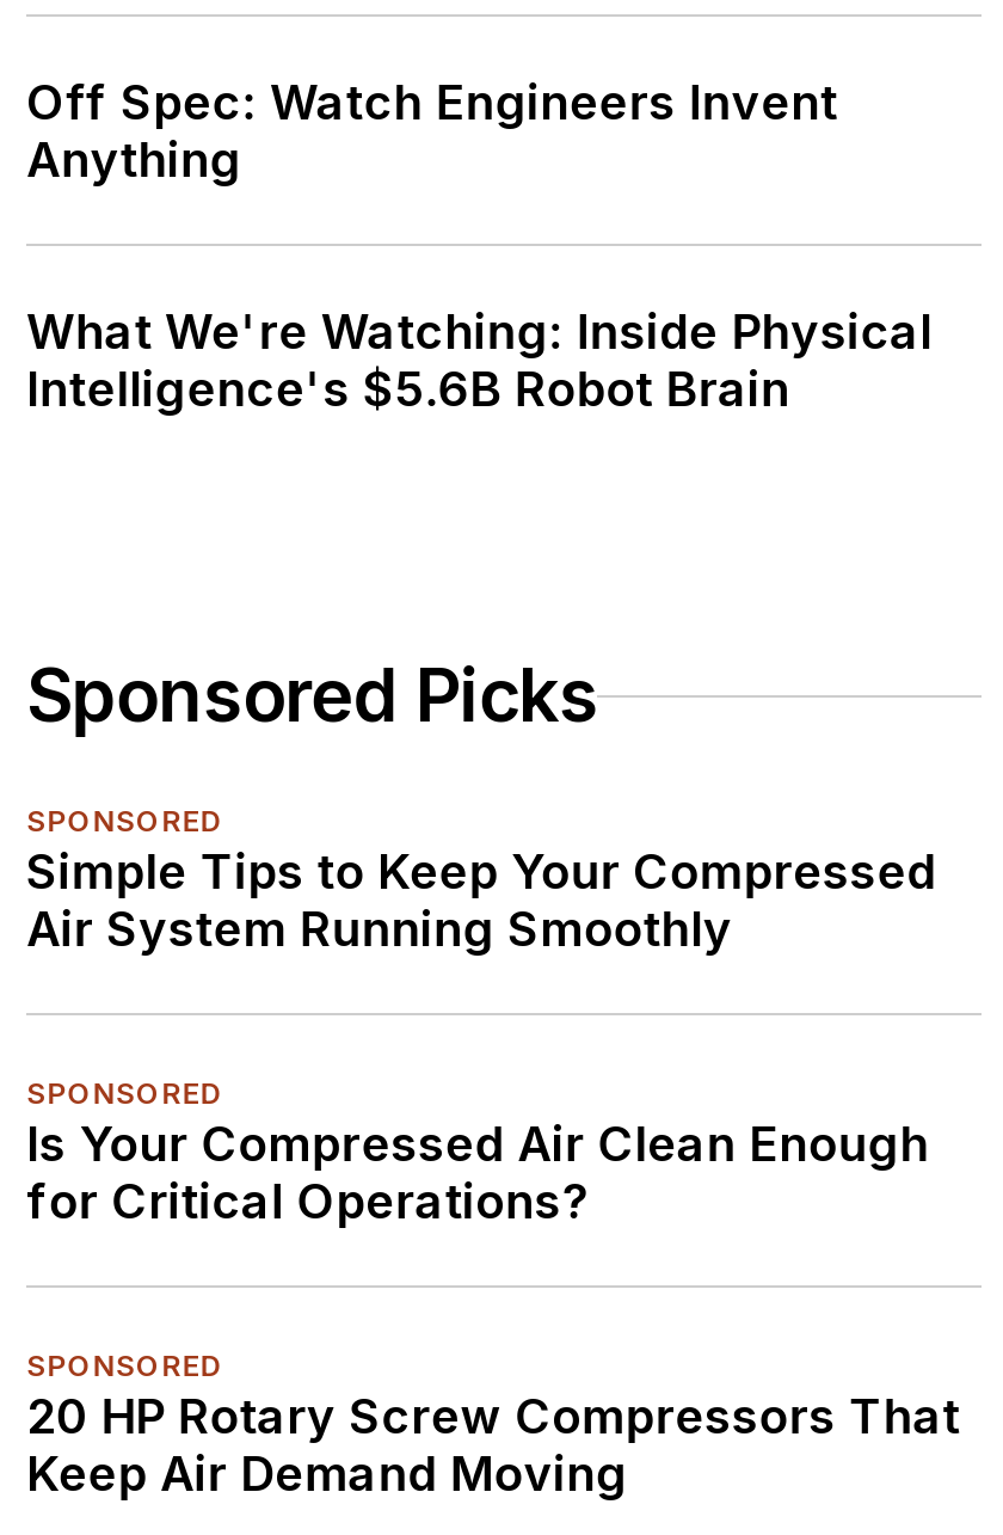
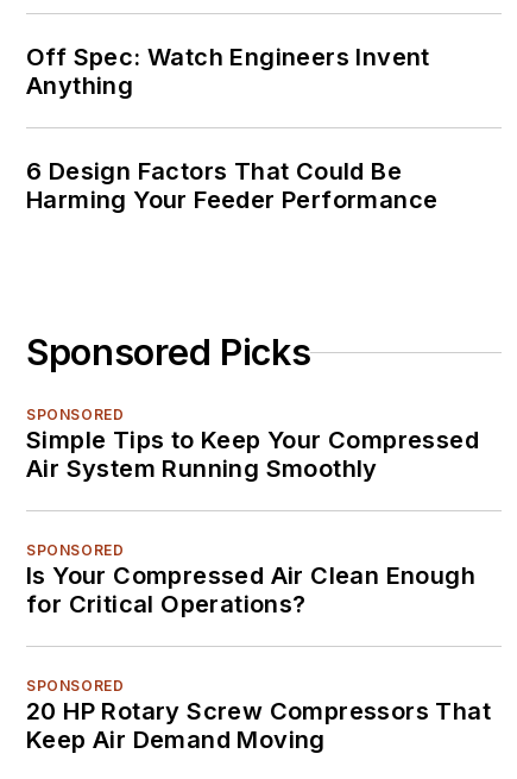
[26,303,932,418] What We're Watching: Inside Physical | Intelligence's $5.6B Robot Brain -> [26,157,438,214] 6 Design Factors That Could Be | Harming Your Feeder Performance

